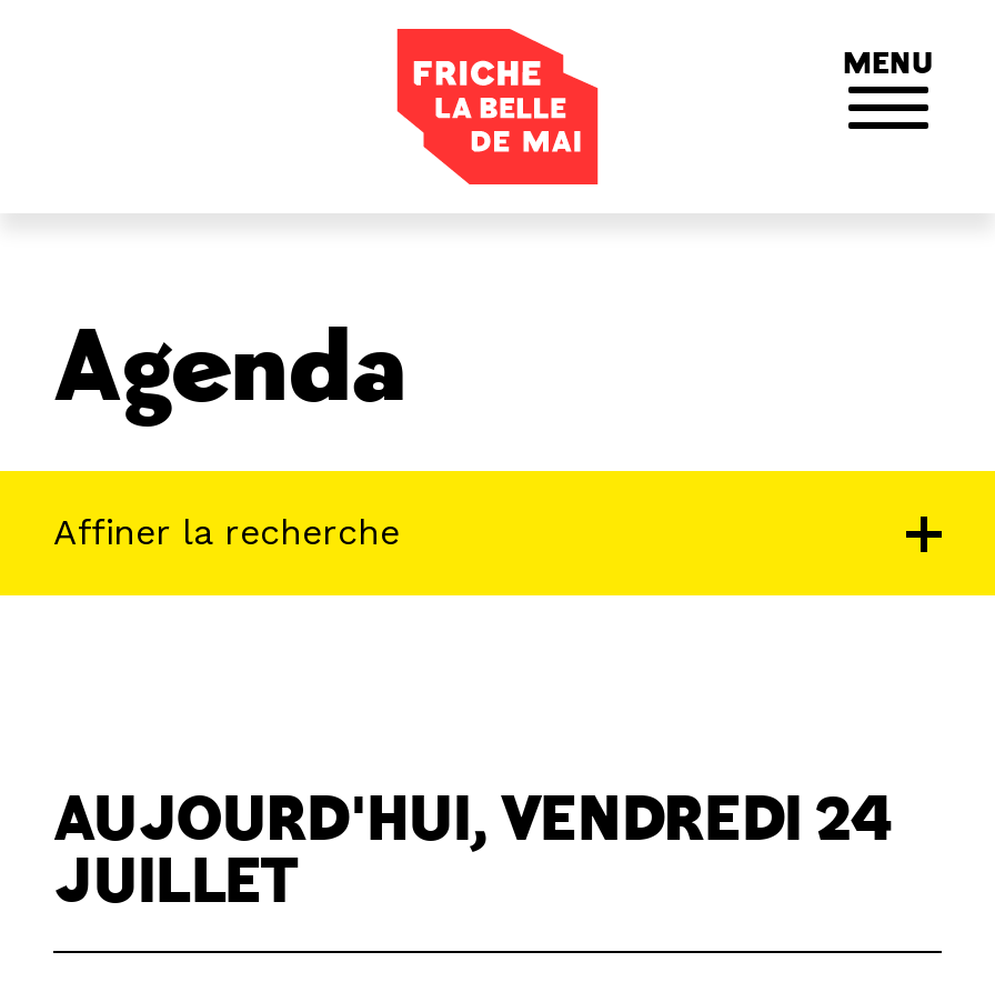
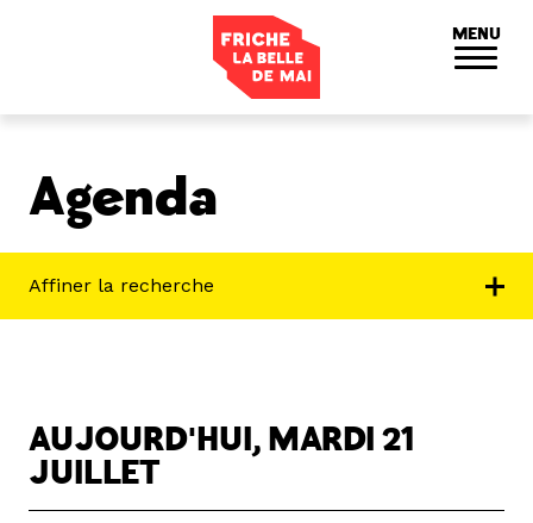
[53,782,893,860] AUJOURD'HUI, VENDREDI 24 -> [29,419,414,461] AUJOURD'HUI, MARDI 21

